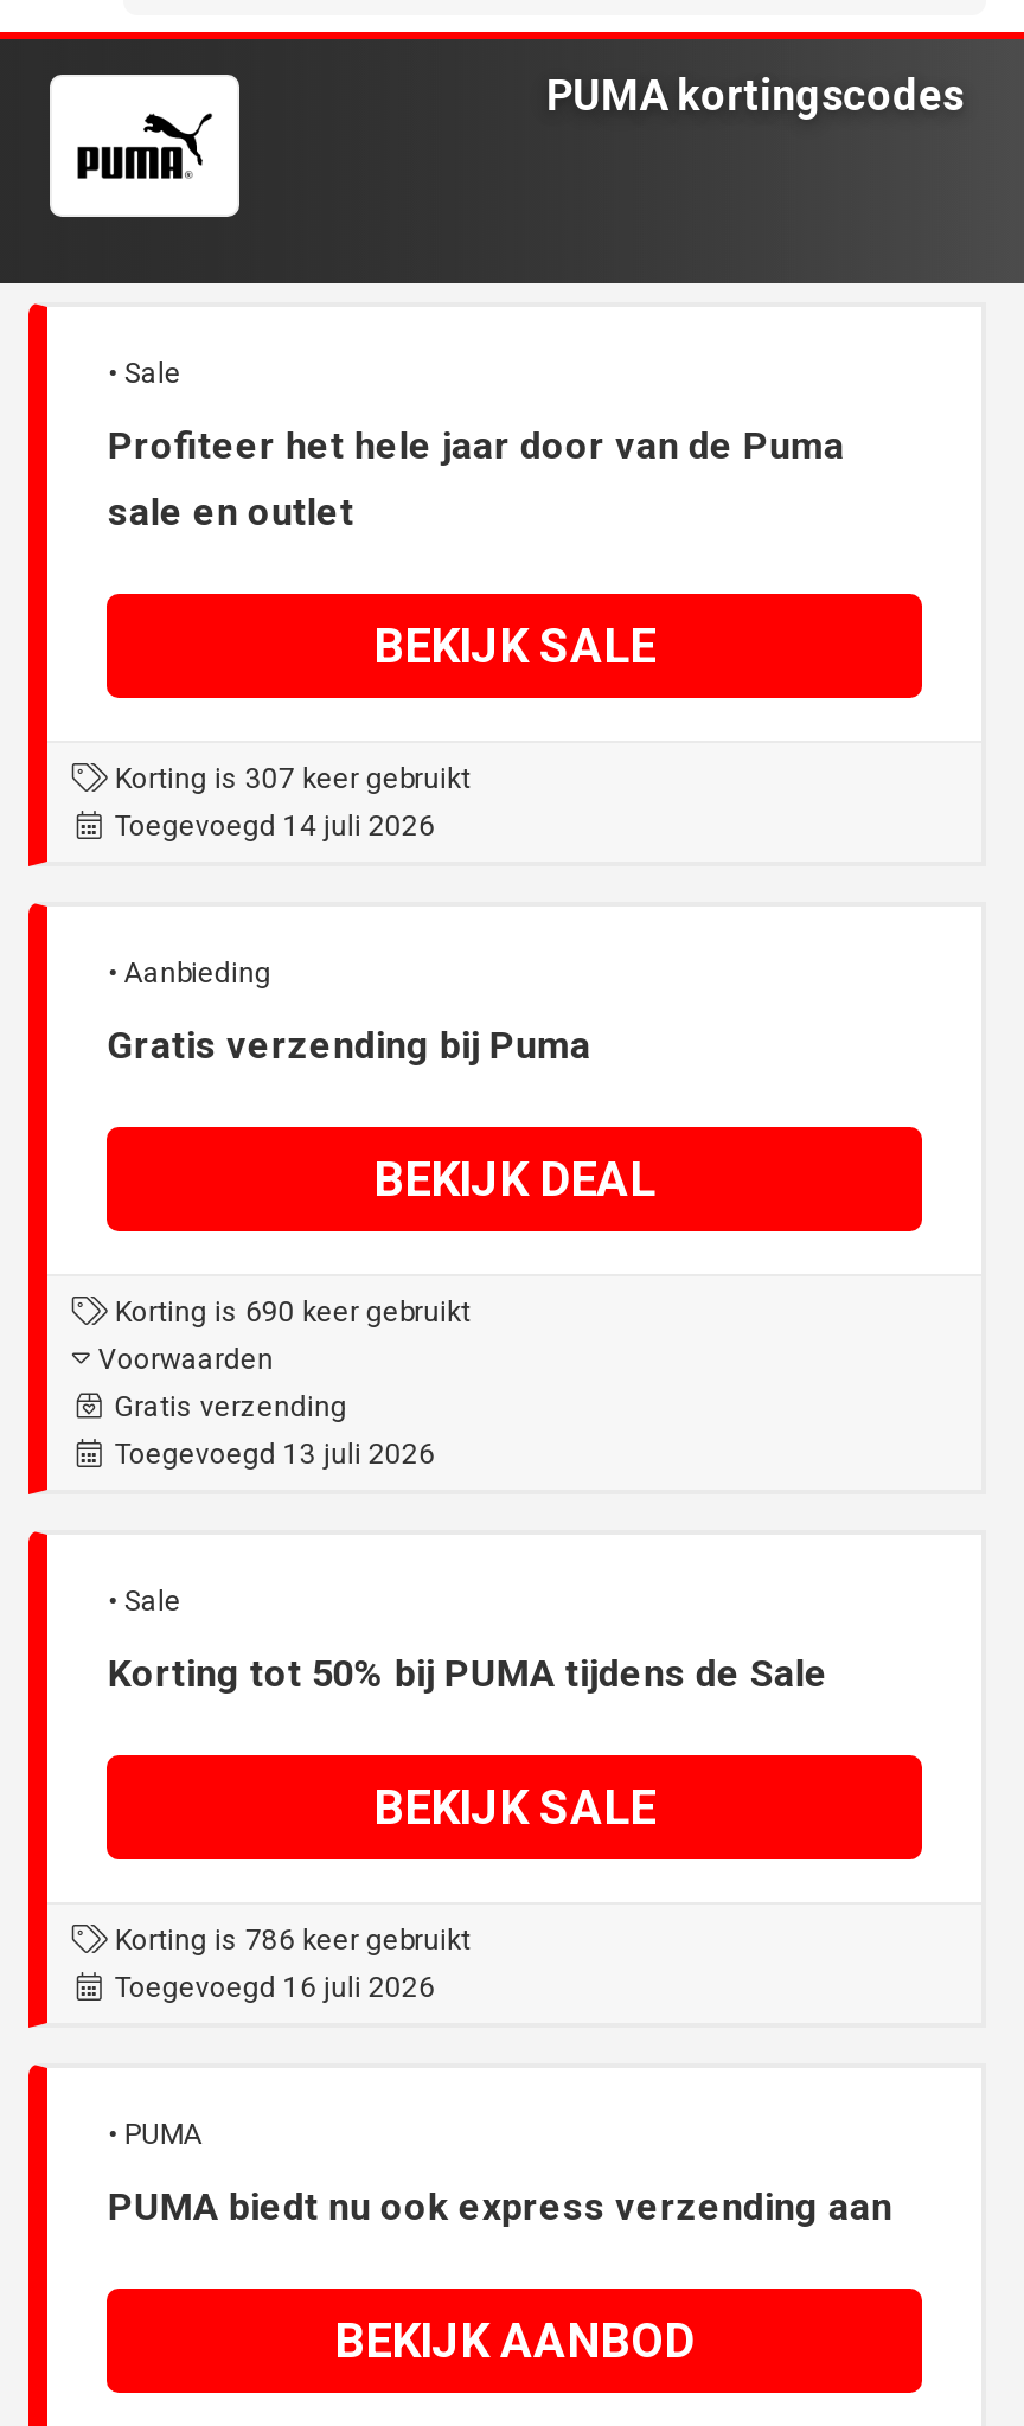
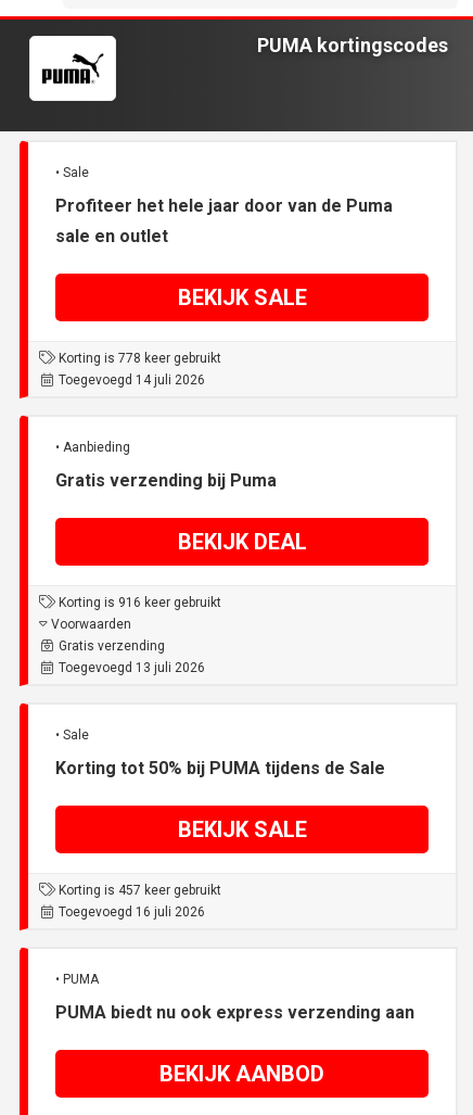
[108,763,470,796] Korting is 307 keer gebruikt -> [56,351,222,366] Korting is 778 keer gebruikt
[108,1296,470,1329] Korting is 690 keer gebruikt -> [56,595,222,610] Korting is 916 keer gebruikt
[108,1924,470,1957] Korting is 786 keer gebruikt -> [56,883,222,898] Korting is 457 keer gebruikt

